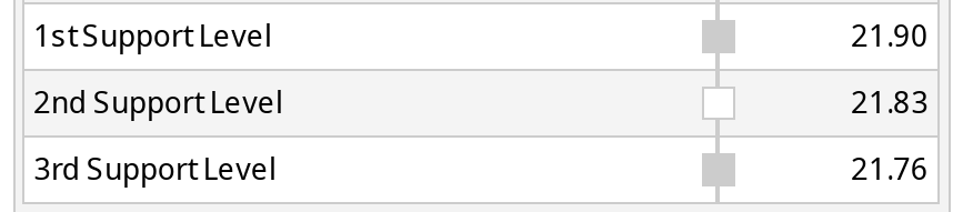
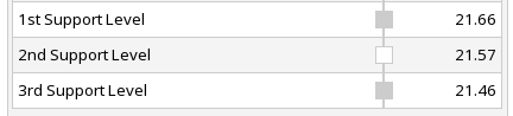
[851,15,929,55] 21.90 -> [455,8,496,29] 21.66
[851,82,929,122] 21.83 -> [455,44,496,65] 21.57
[851,148,929,188] 21.76 -> [455,79,496,100] 21.46

